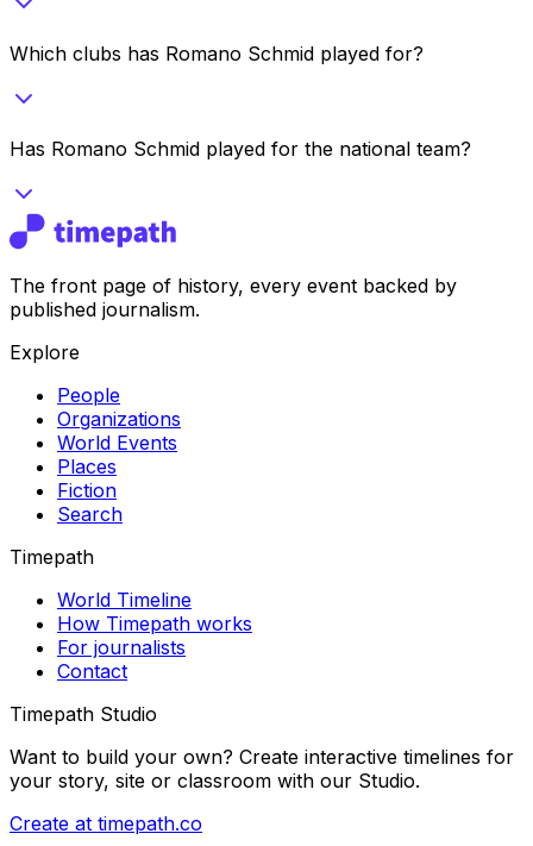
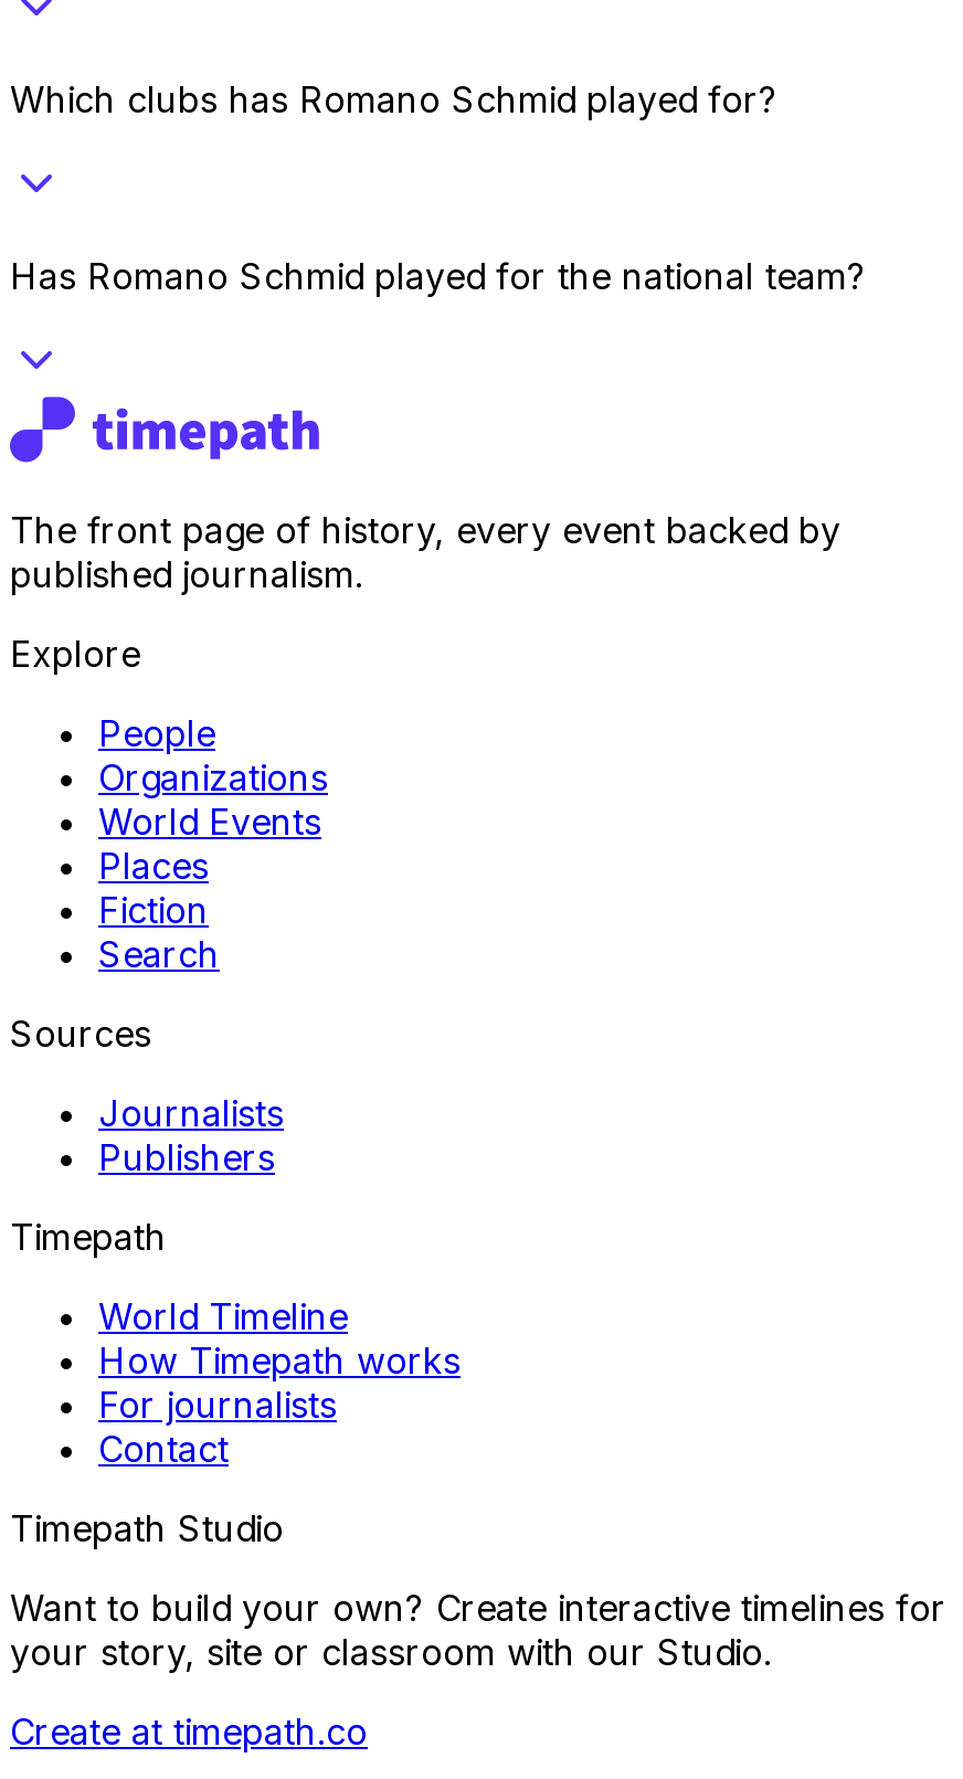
none -> [10,1011,284,1178] Sources | Journalists | Publishers

